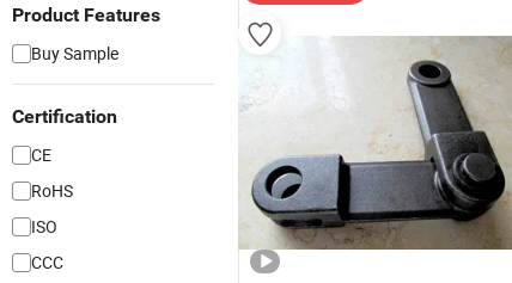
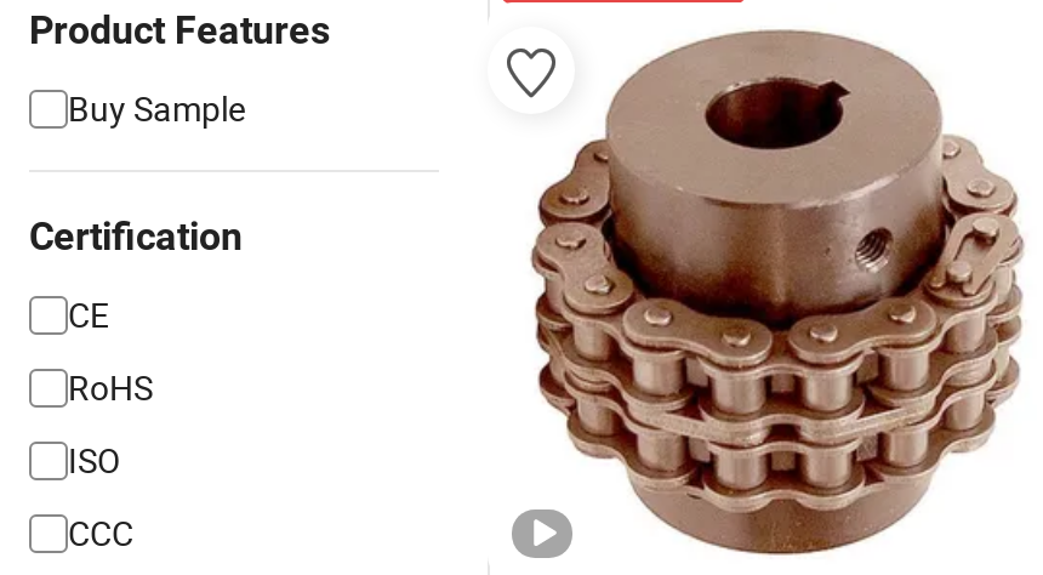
[238,16,508,273] [image] -> [490,29,1036,558] [image]

